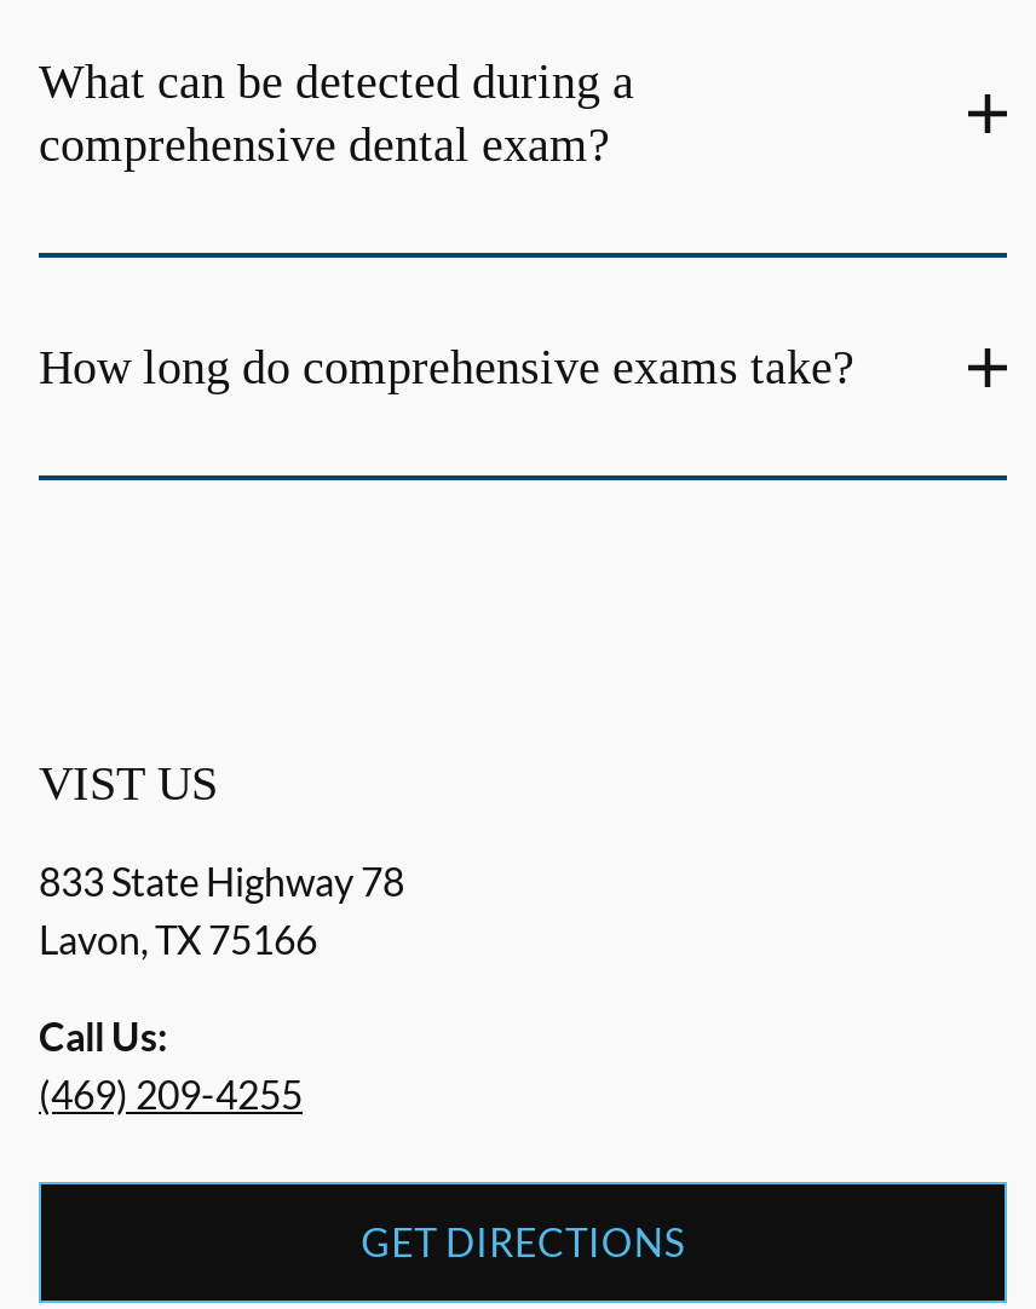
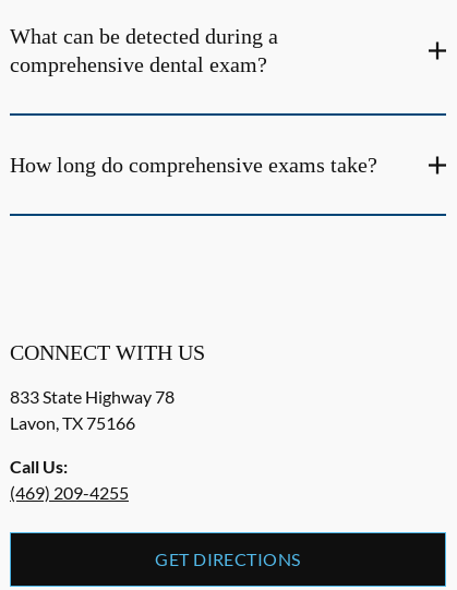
[39,756,218,809] VIST US -> [10,340,205,364] CONNECT WITH US

